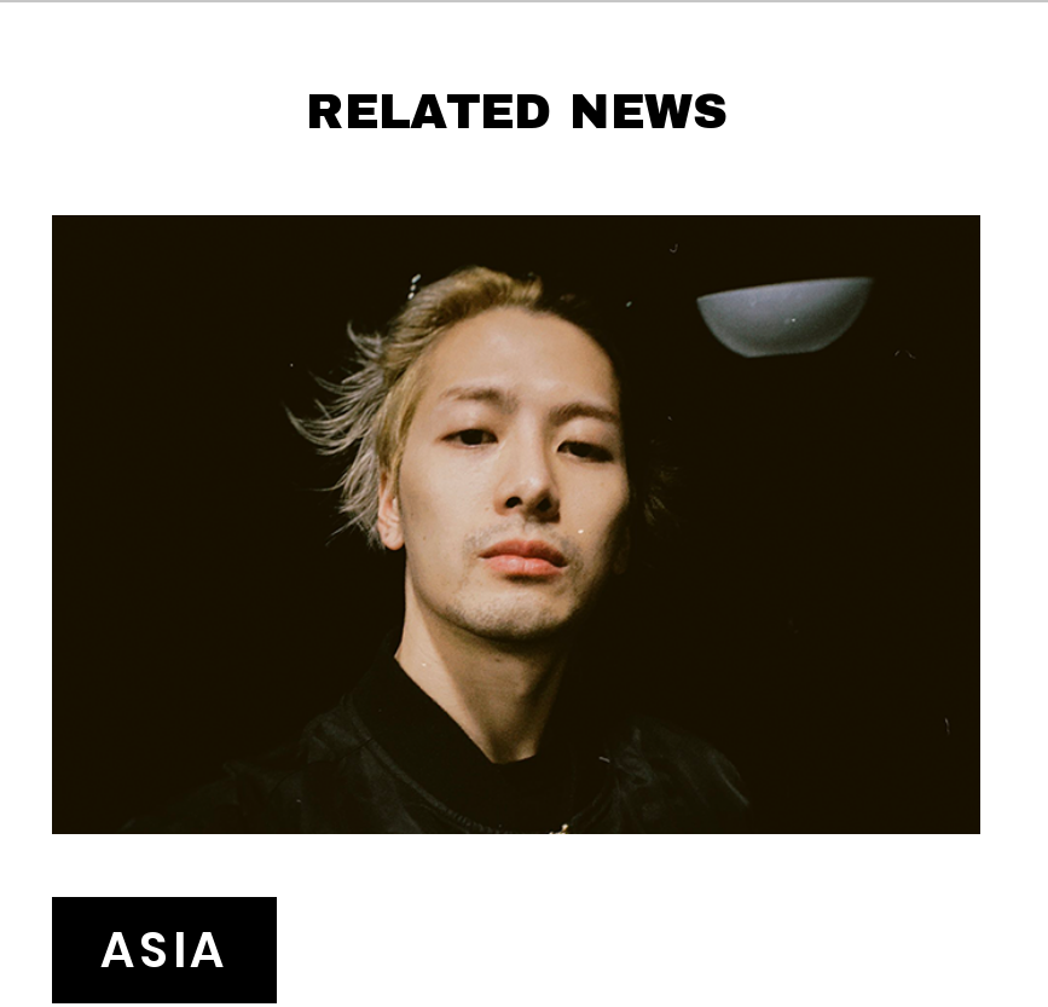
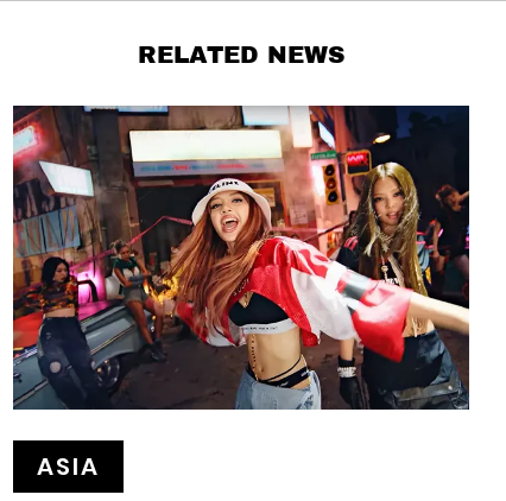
[50,215,983,837] [image] -> [12,104,470,411] [image]

